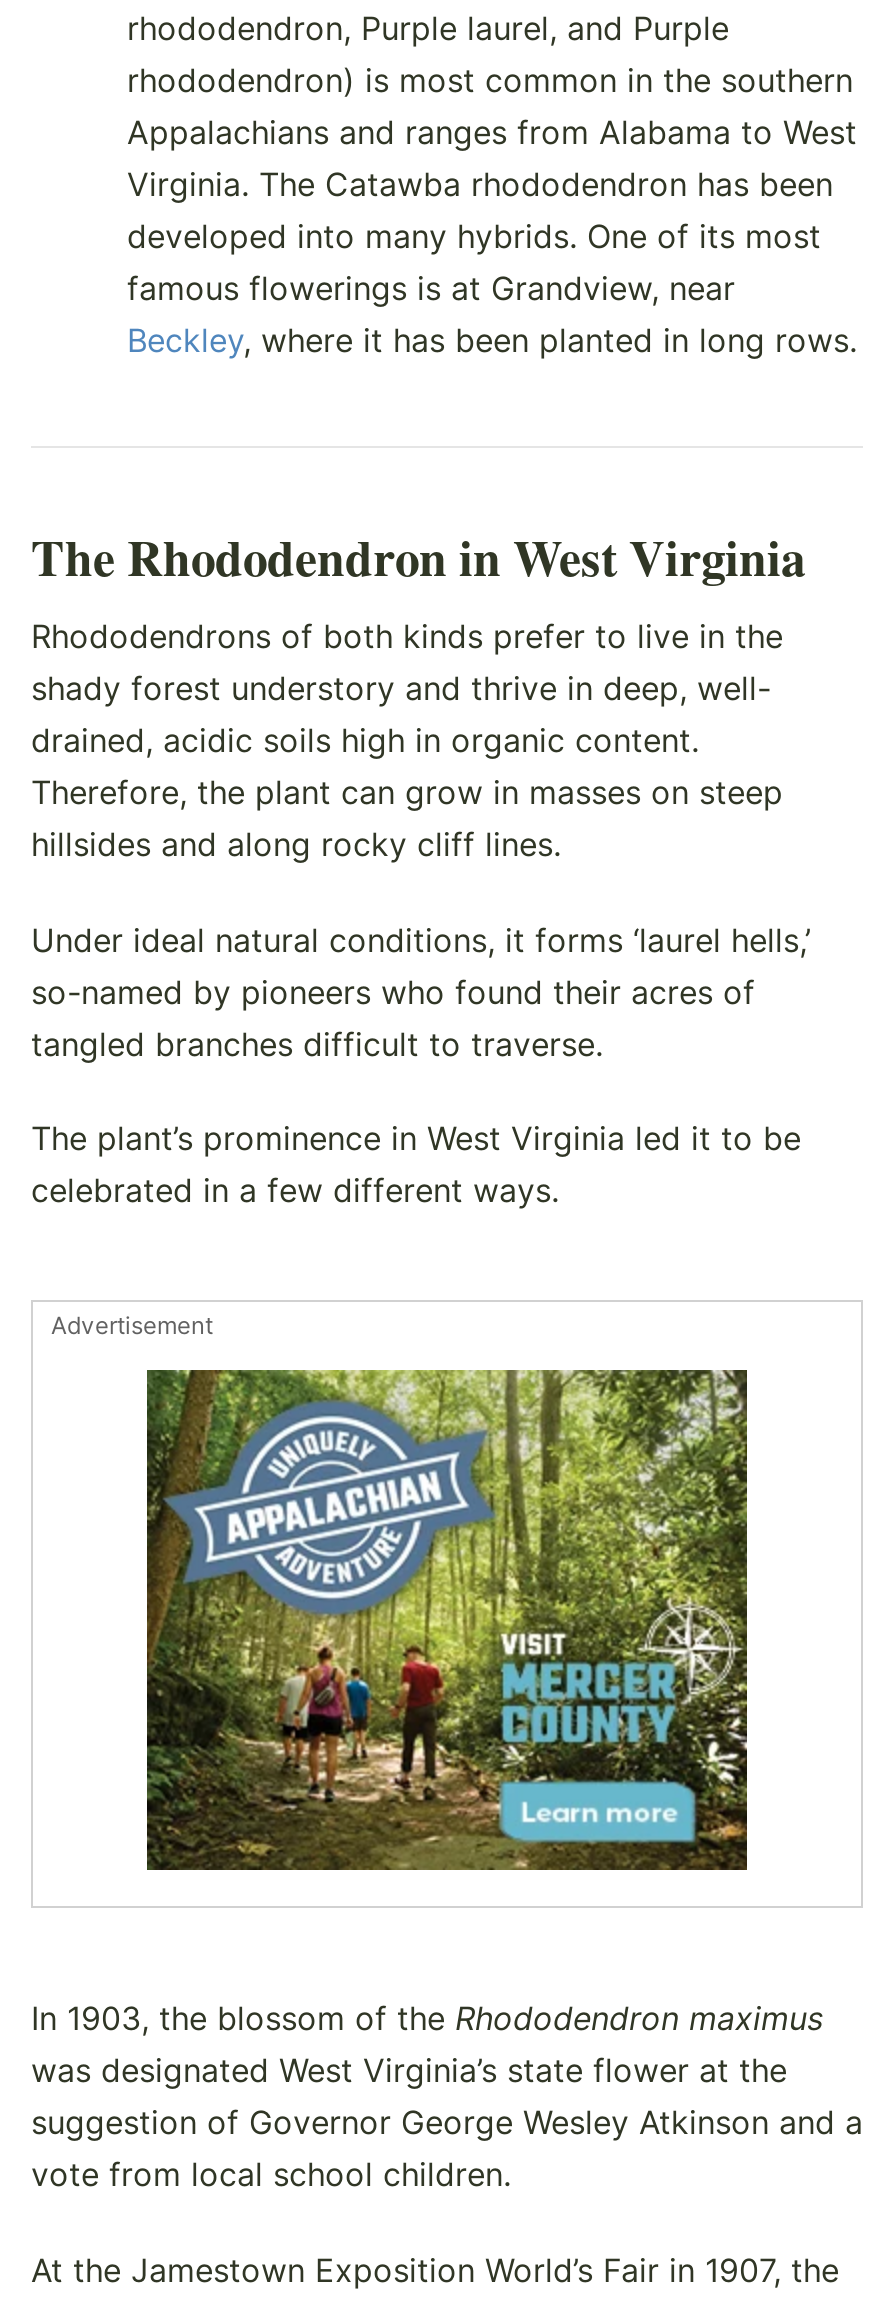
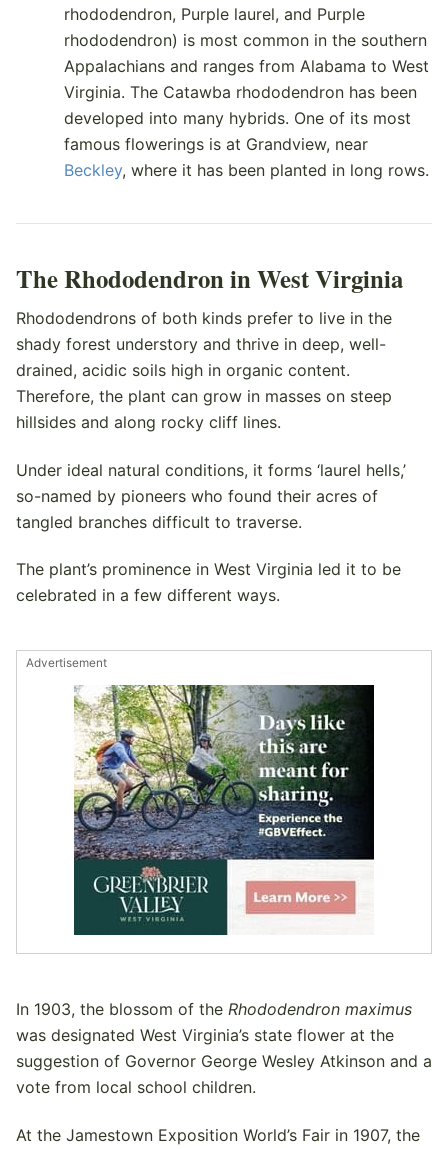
[145,1368,749,1872] [image] -> [73,684,375,936] [image]

